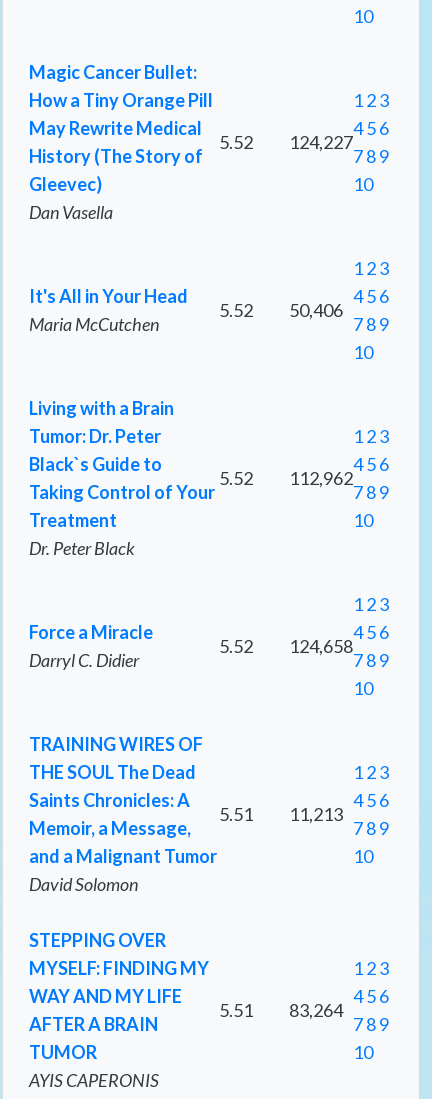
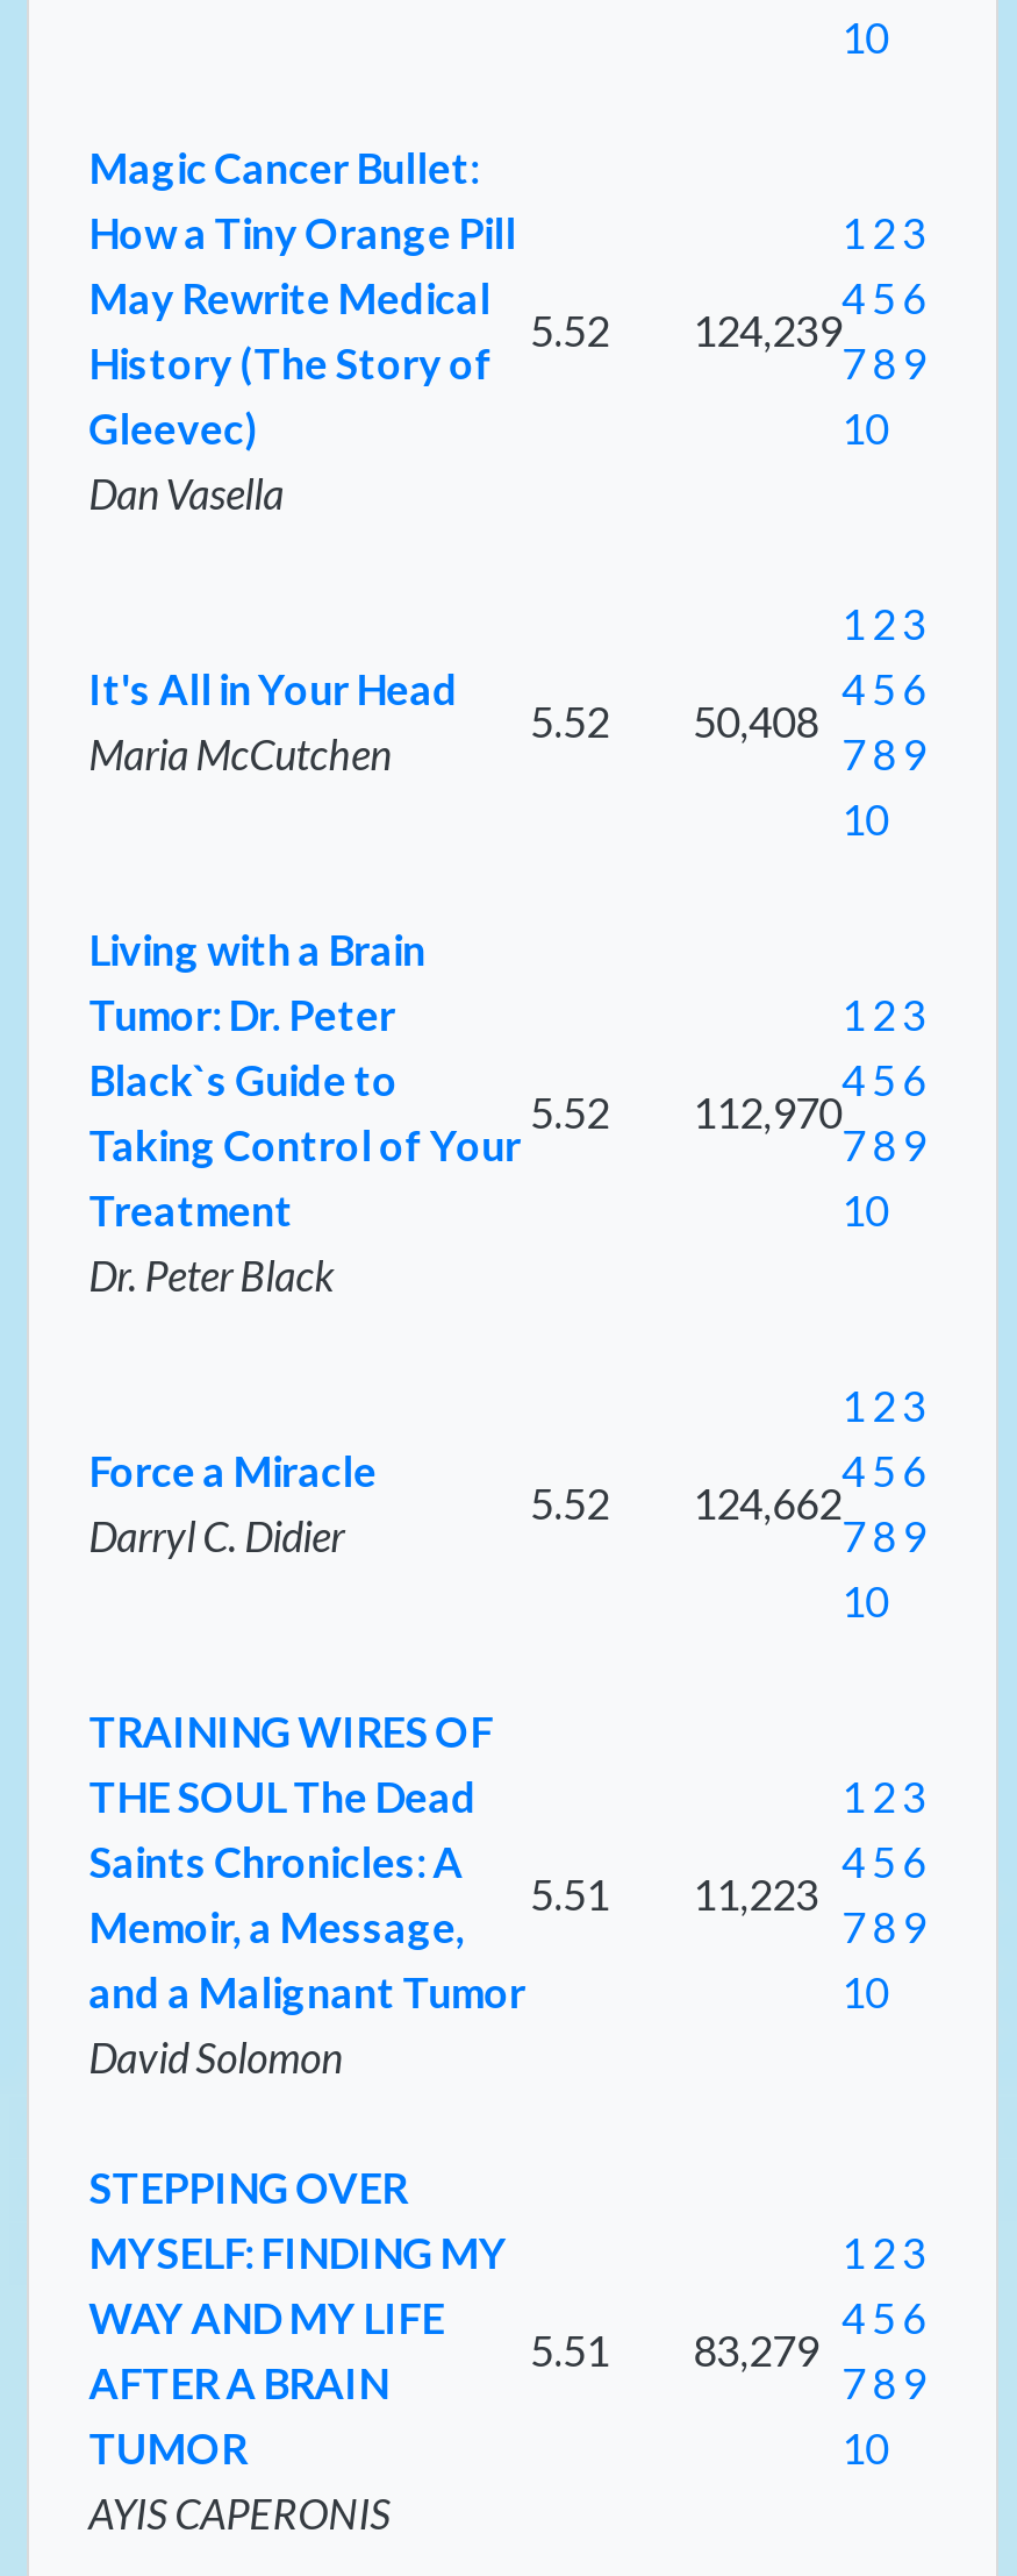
[219,131,353,153] 5.52 124,227 -> [530,304,842,355] 5.52 124,239
[219,299,343,321] 5.52 50,406 -> [530,695,819,746] 5.52 50,408
[219,467,353,489] 5.52 112,962 -> [530,1086,842,1137] 5.52 112,970
[219,635,353,657] 5.52 124,658 -> [530,1477,842,1528] 5.52 124,662
[219,803,343,825] 5.51 11,213 -> [530,1868,819,1919] 5.51 11,223
[219,999,343,1021] 5.51 83,264 -> [530,2324,819,2375] 5.51 83,279

